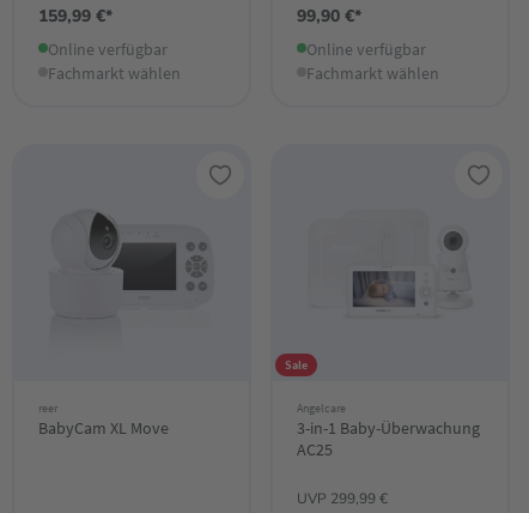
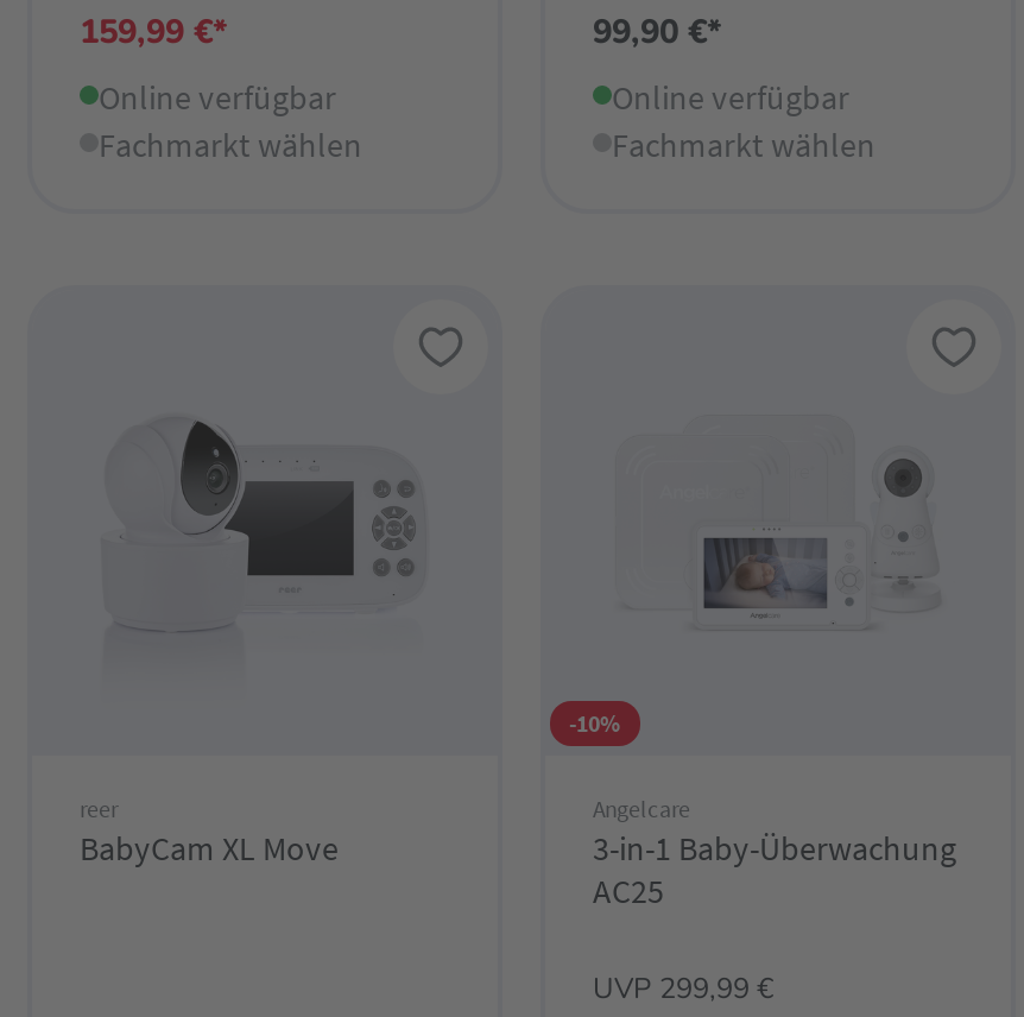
[285,357,308,373] Sale -> [569,708,621,739] -10%

